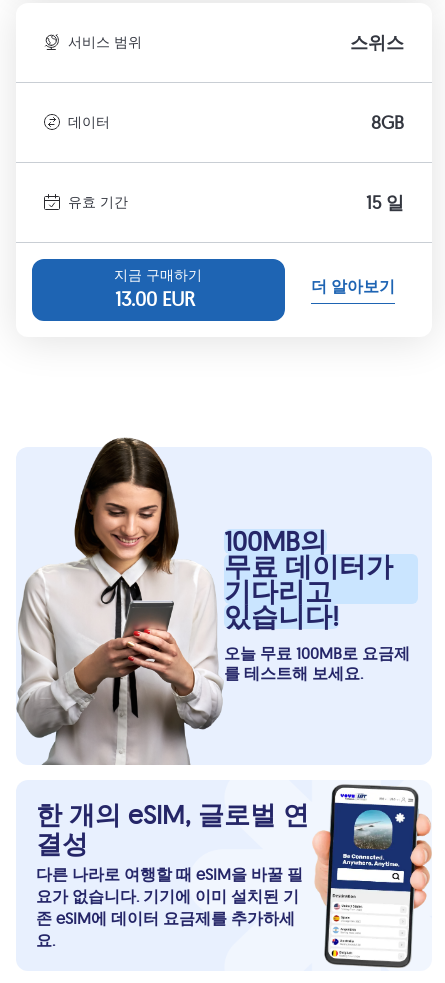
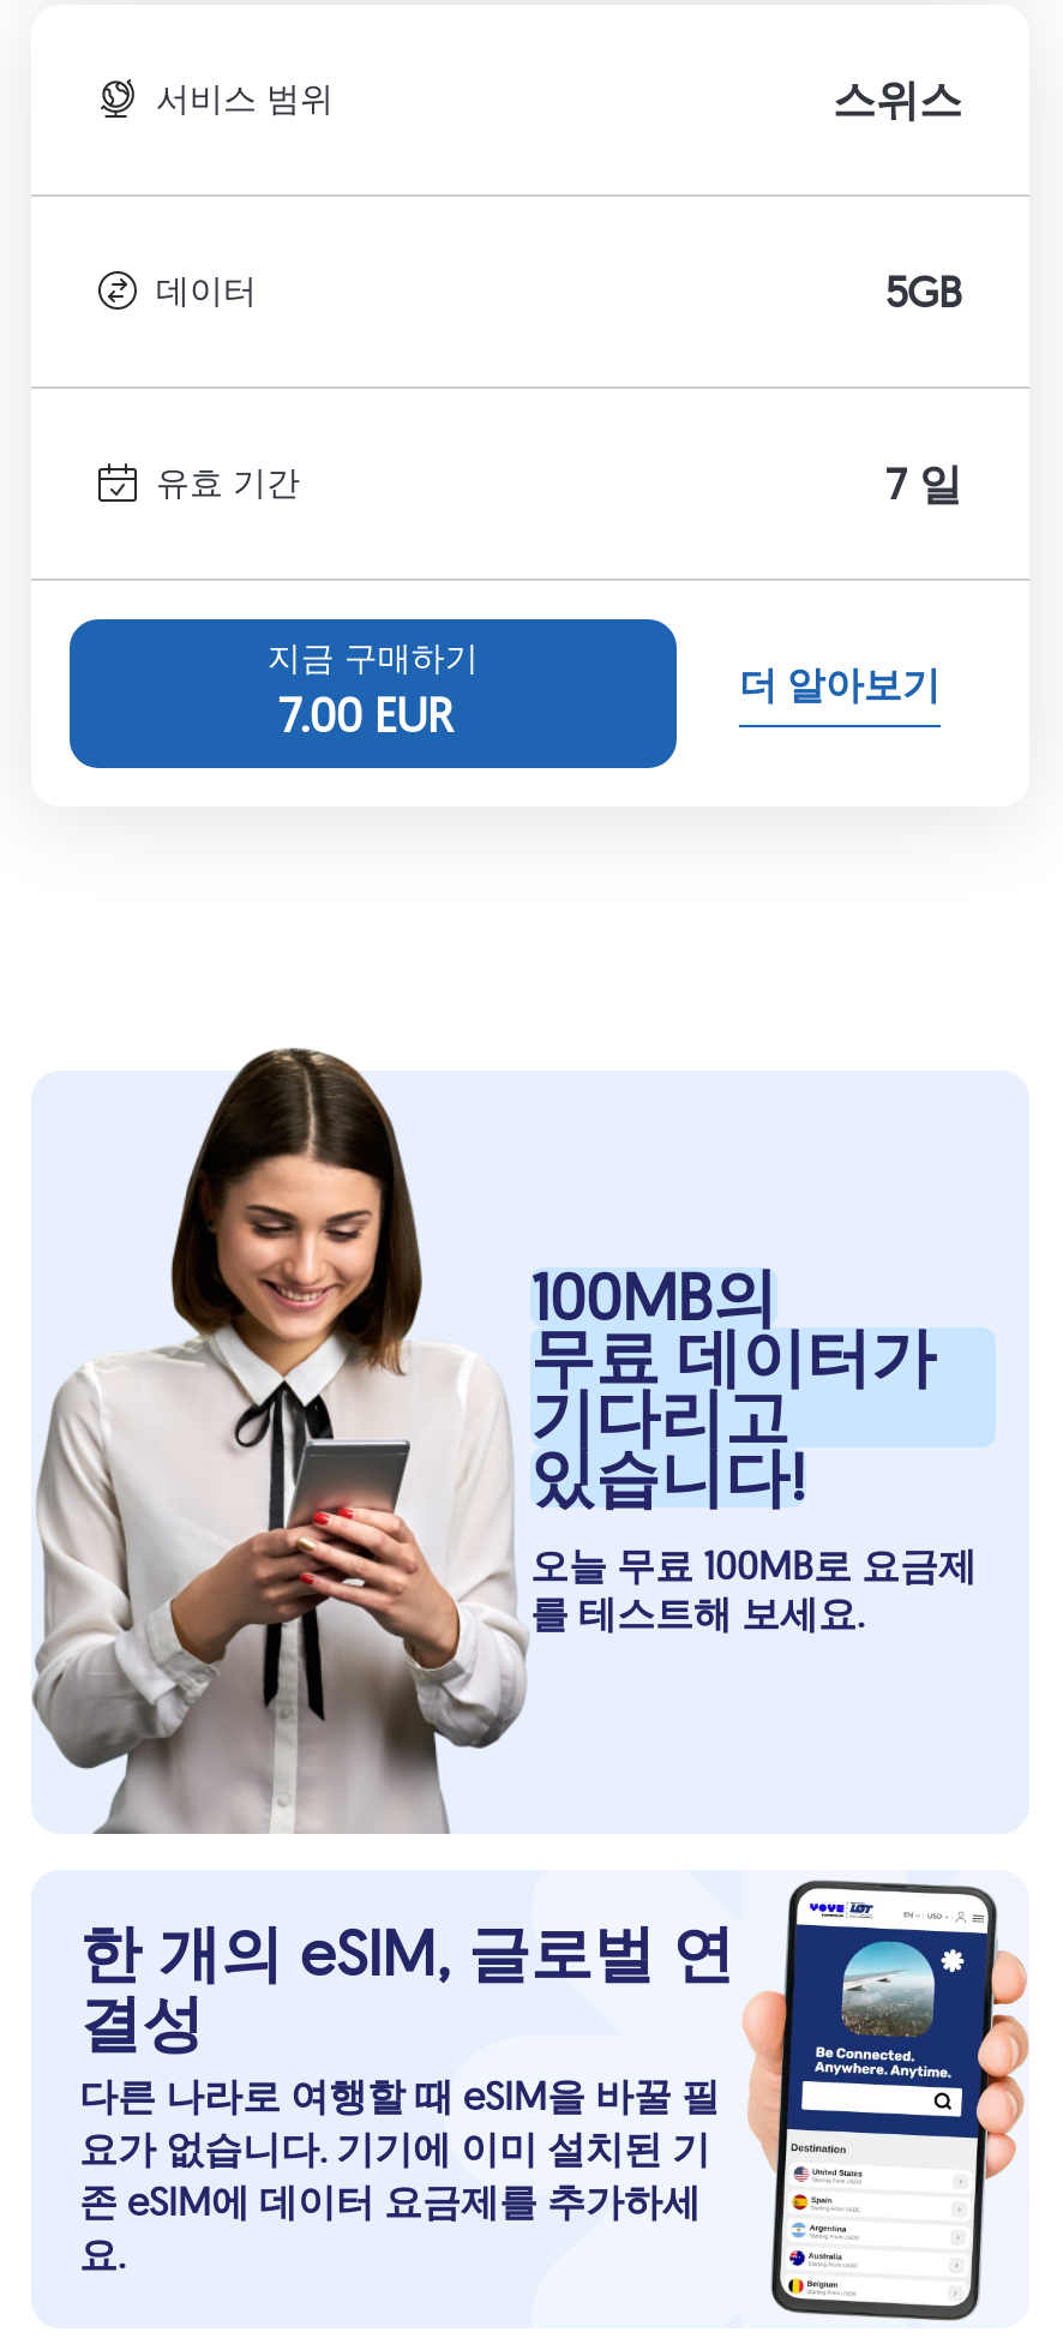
[371,111,404,134] 8GB -> [885,263,962,318] 5GB
[366,191,404,214] 15 일 -> [885,455,962,510] 7 일
[115,286,195,311] 13.00 EUR -> [278,684,453,744] 7.00 EUR

